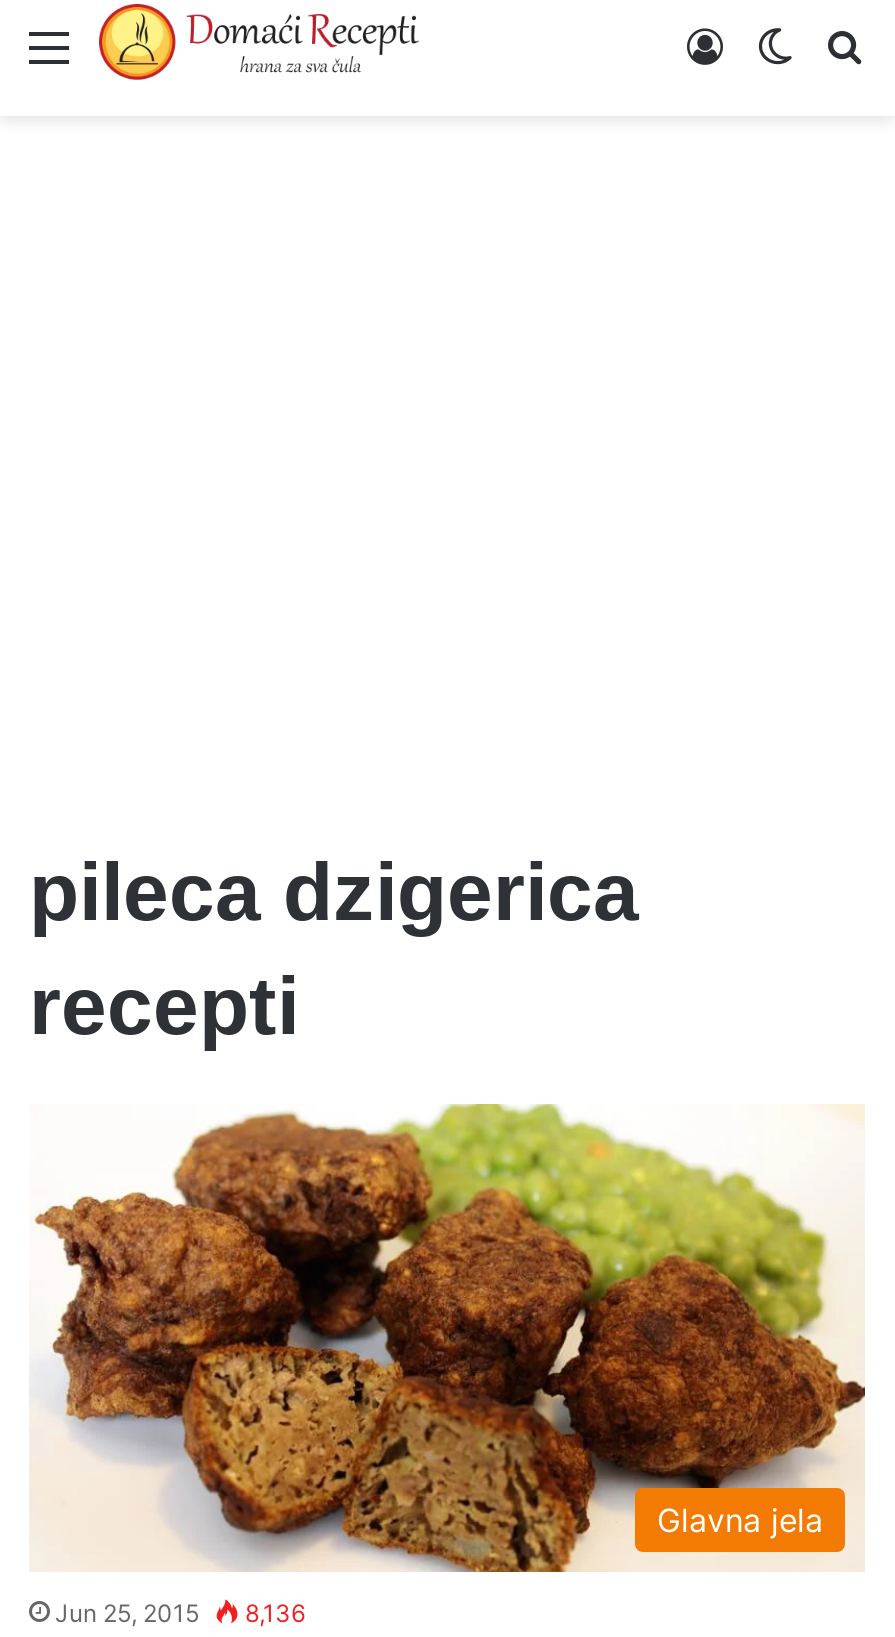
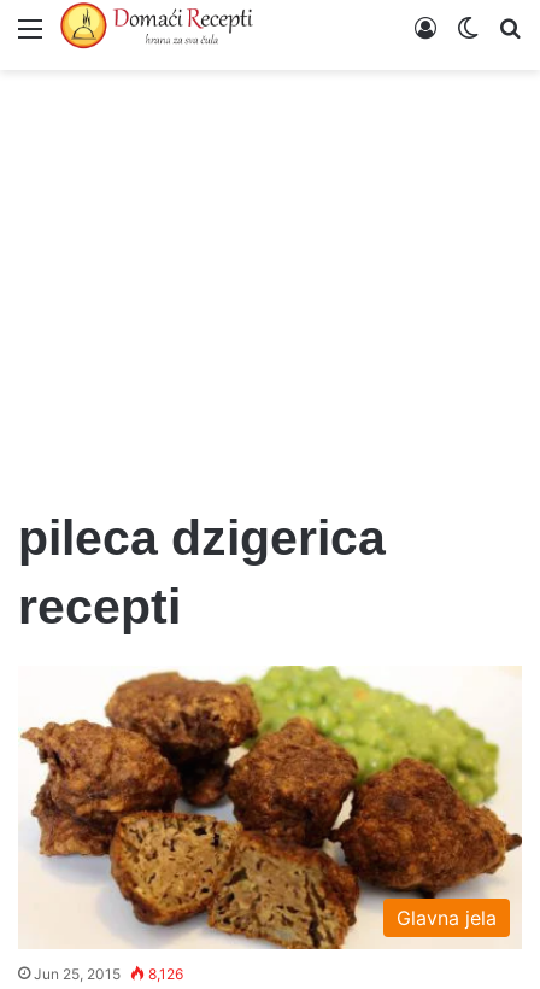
[55,1598,305,1628] Jun 25, 2015 8,136 -> [34,965,183,983] Jun 25, 2015 8,126

